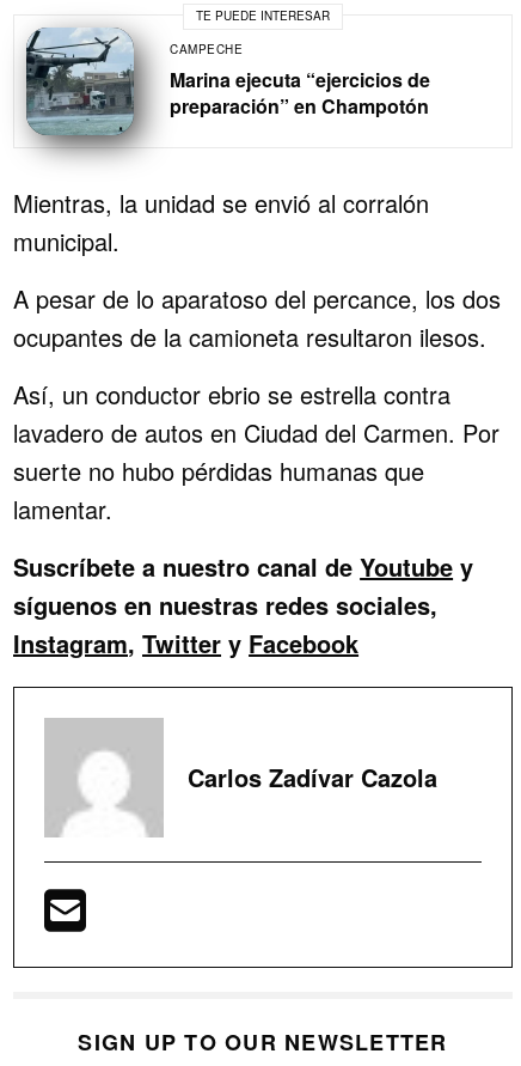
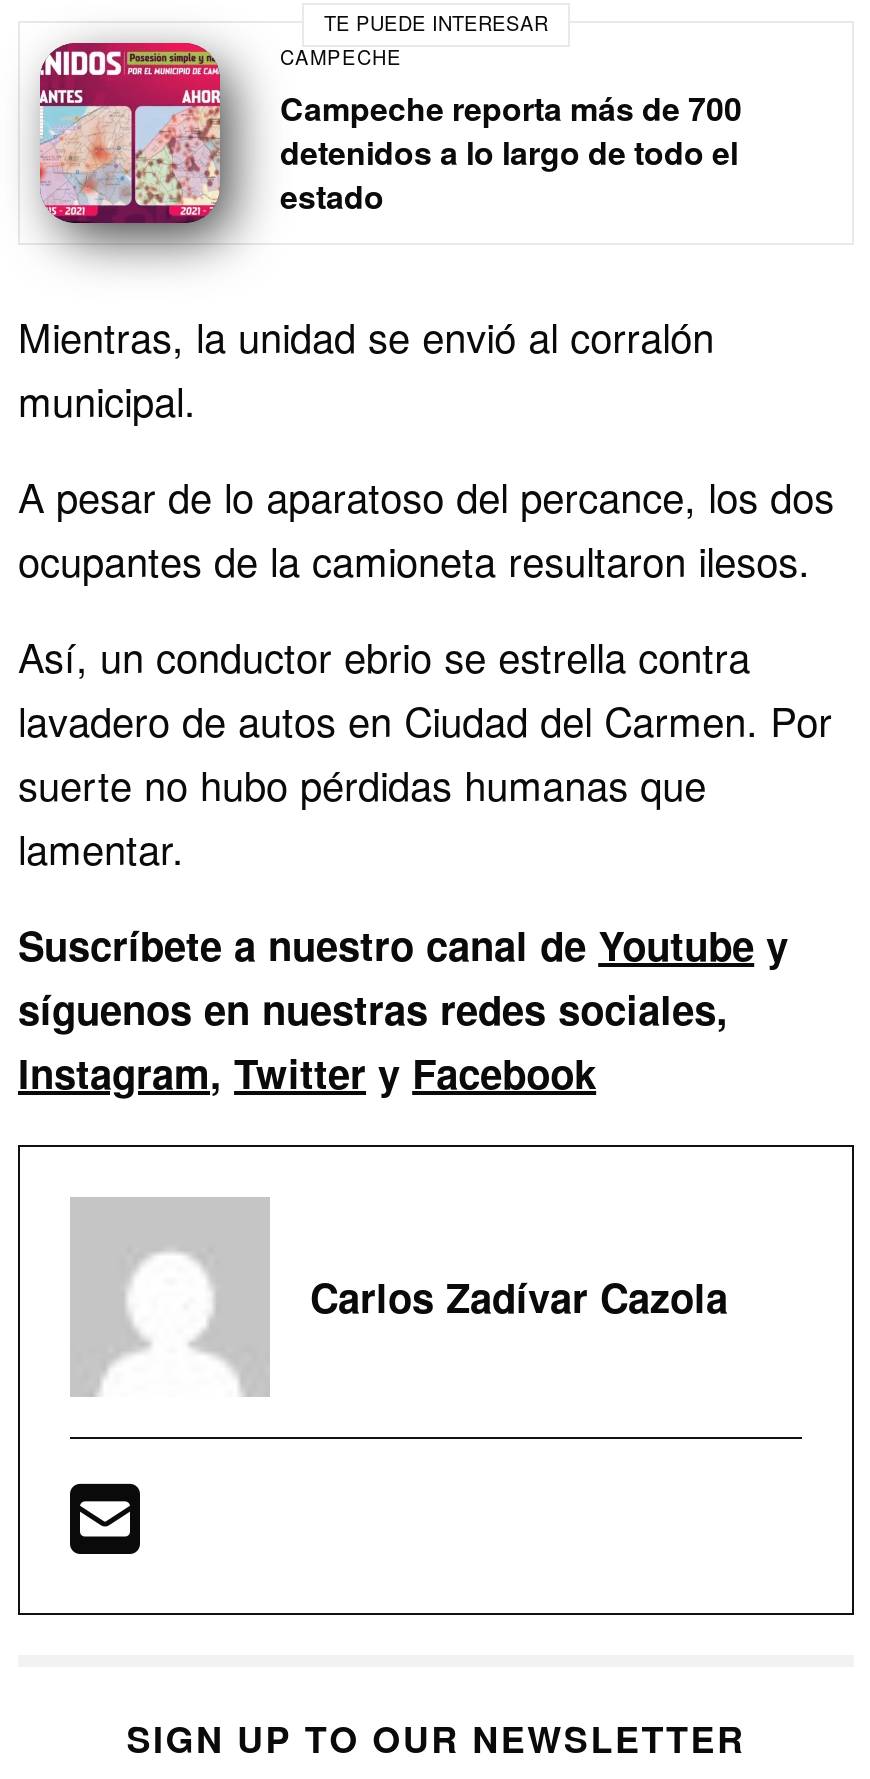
[25,28,430,135] [image] | Marina ejecuta “ejercicios de | preparación” en Champotón -> [38,41,742,225] [image] | Campeche reporta más de 700 | detenidos a lo largo de todo el | estado

